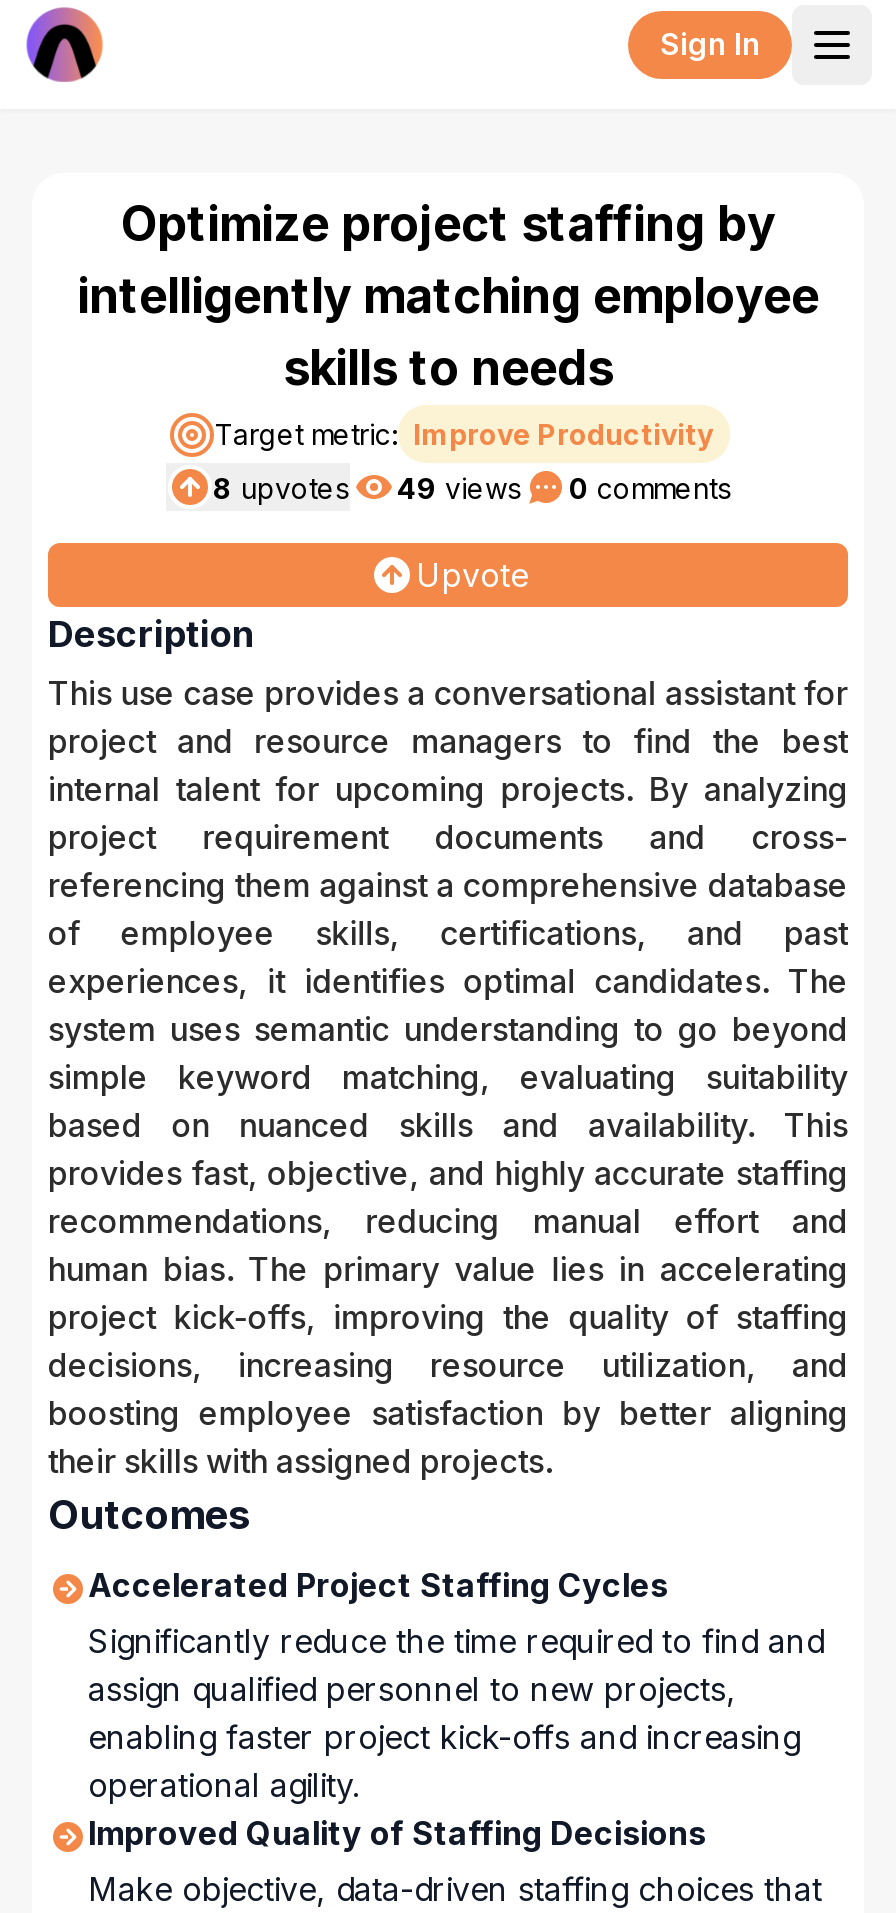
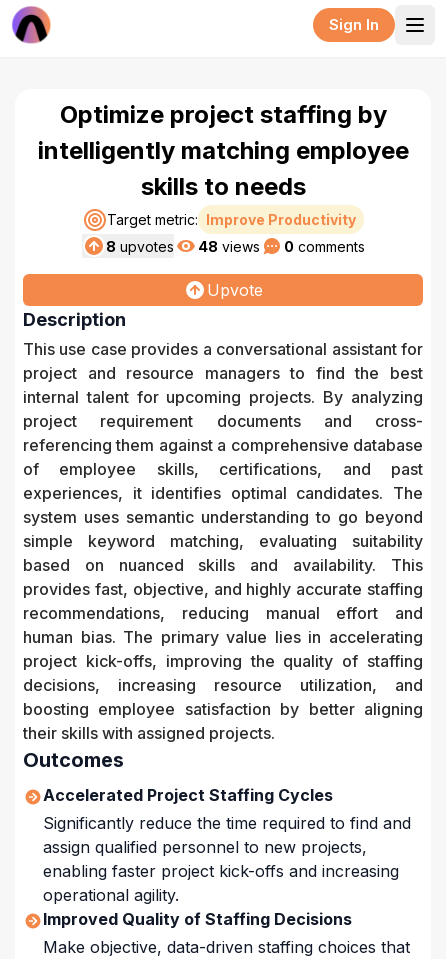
[213,470,731,504] 8 upvotes 49 views 0 comments -> [105,237,364,254] 8 upvotes 48 views 0 comments

